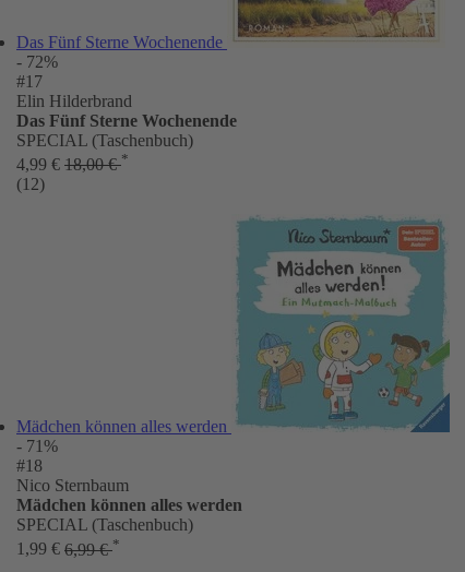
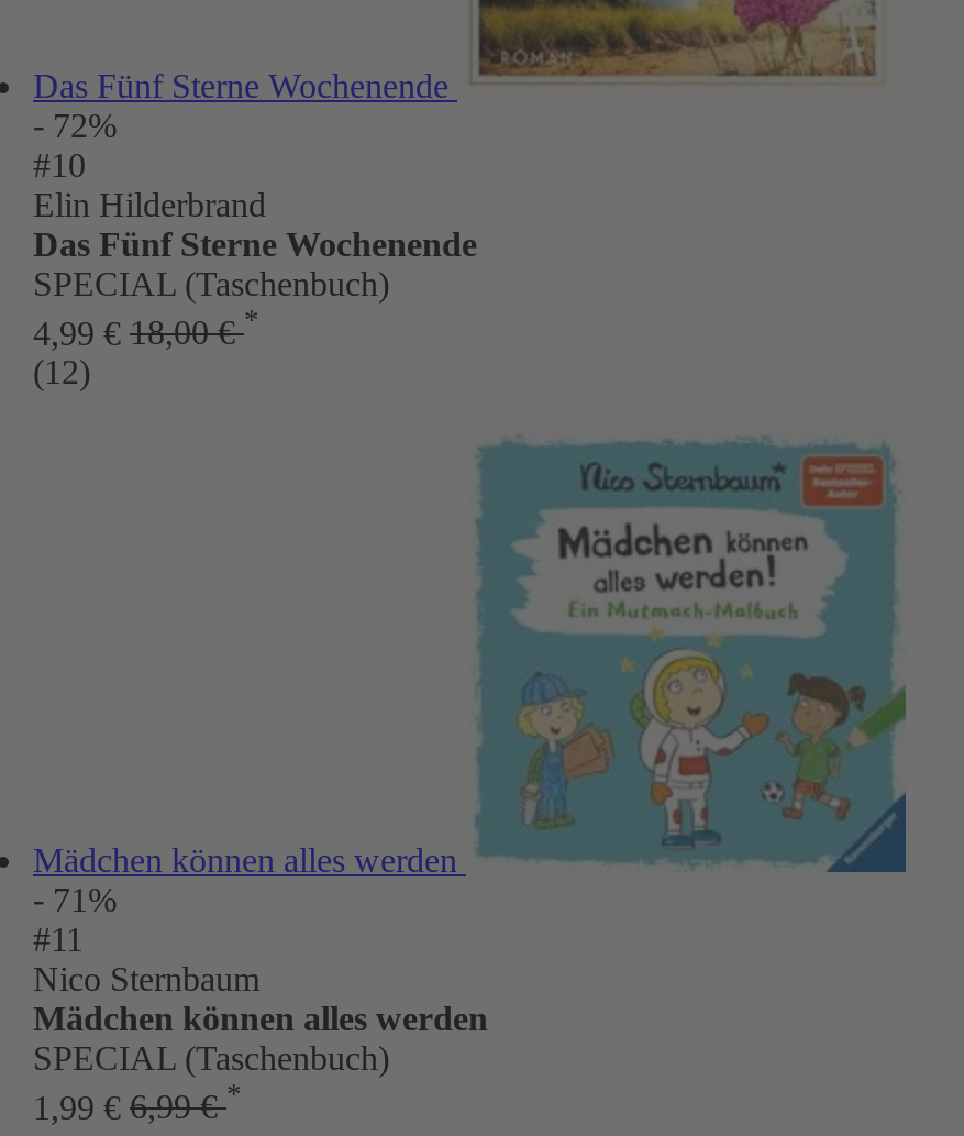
[16,72,43,90] #17 -> [33,145,86,182] #10
[16,457,43,475] #18 -> [33,920,84,957] #11

